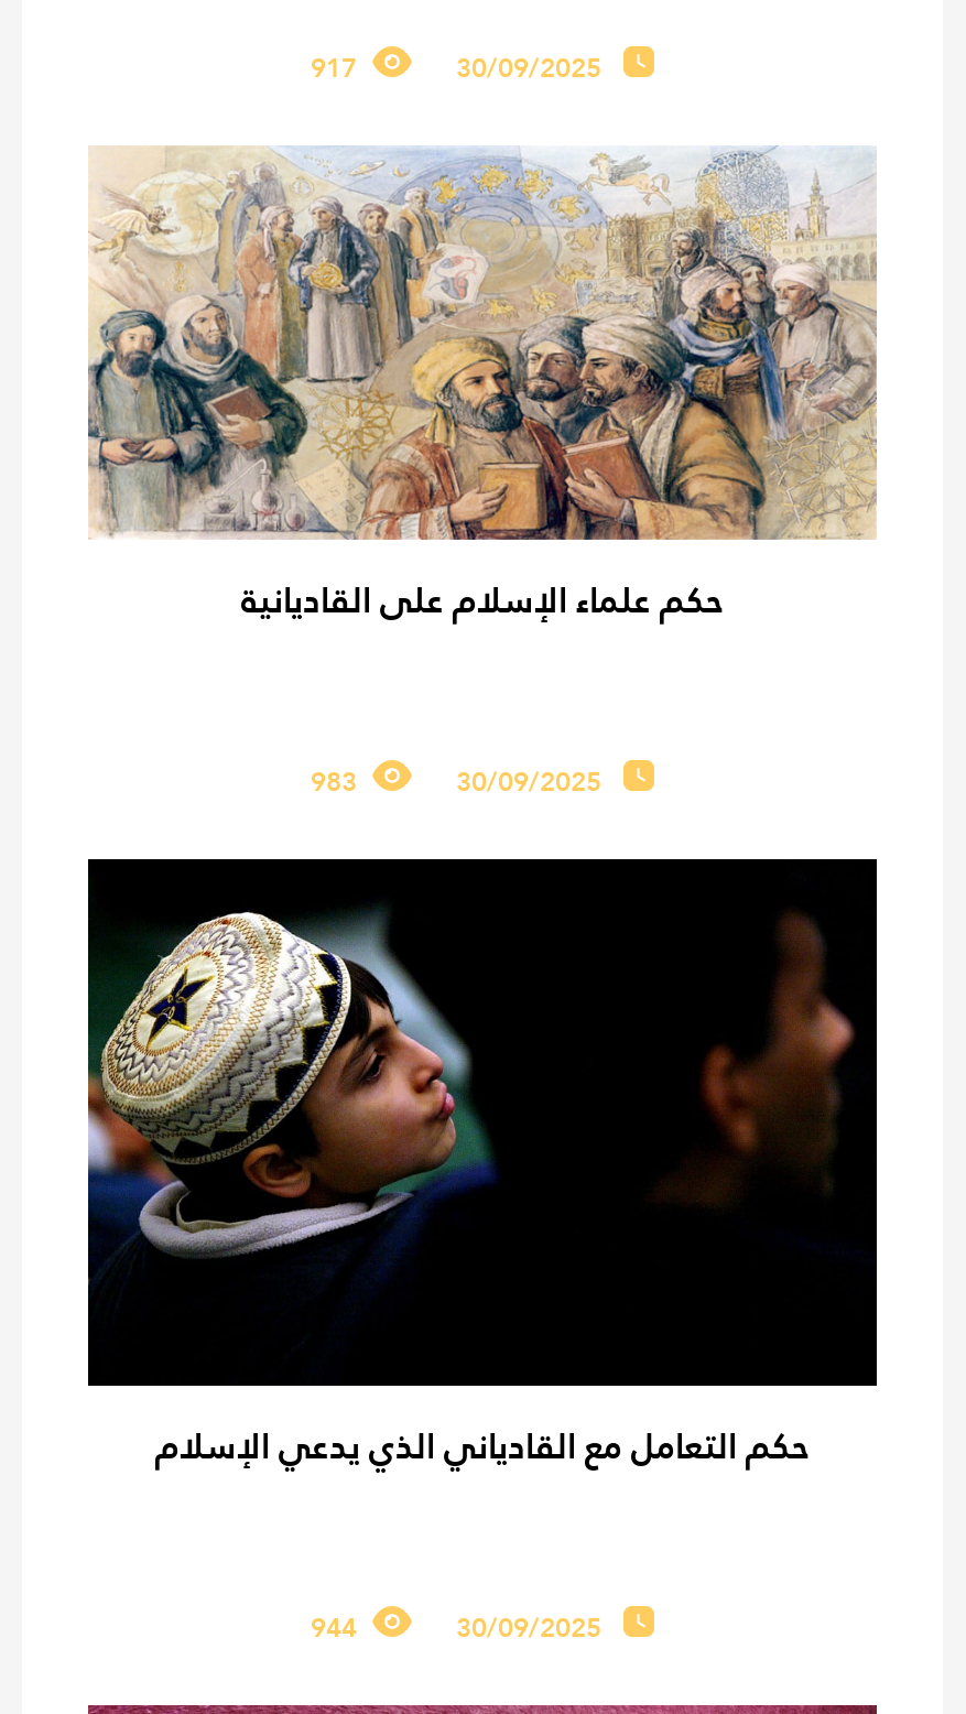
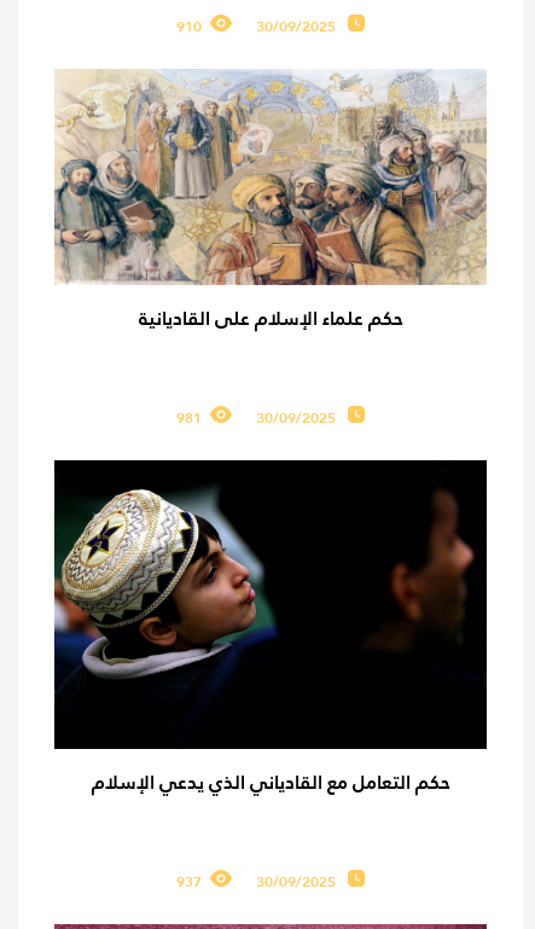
[311,44,357,92] 917 -> [176,13,202,40] 910
[311,758,357,806] 983 -> [176,405,202,431] 981
[311,1604,357,1653] 944 -> [176,869,202,895] 937

